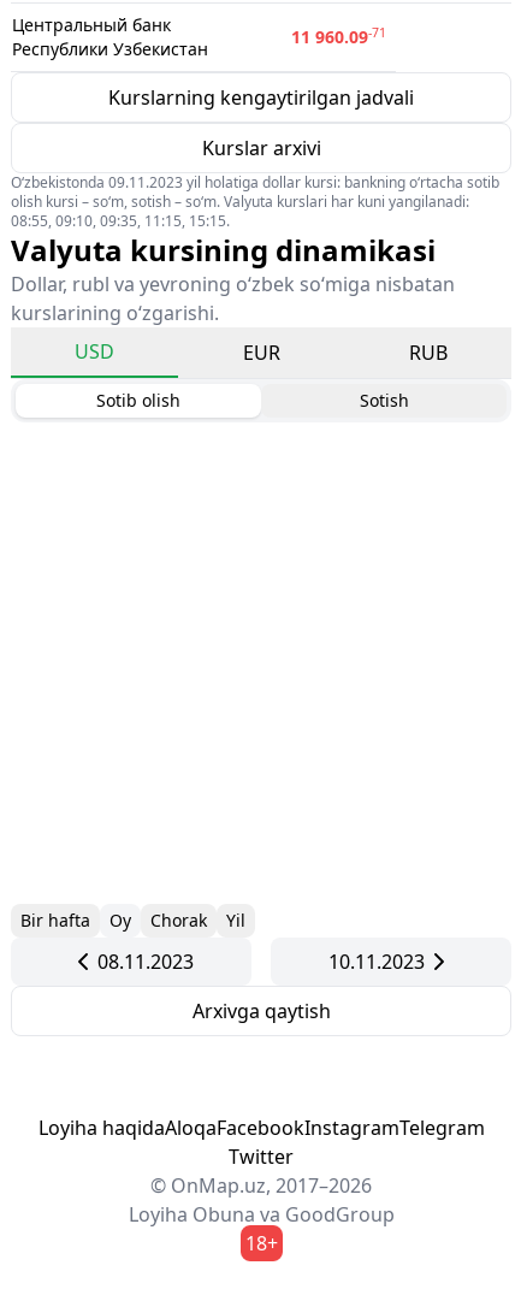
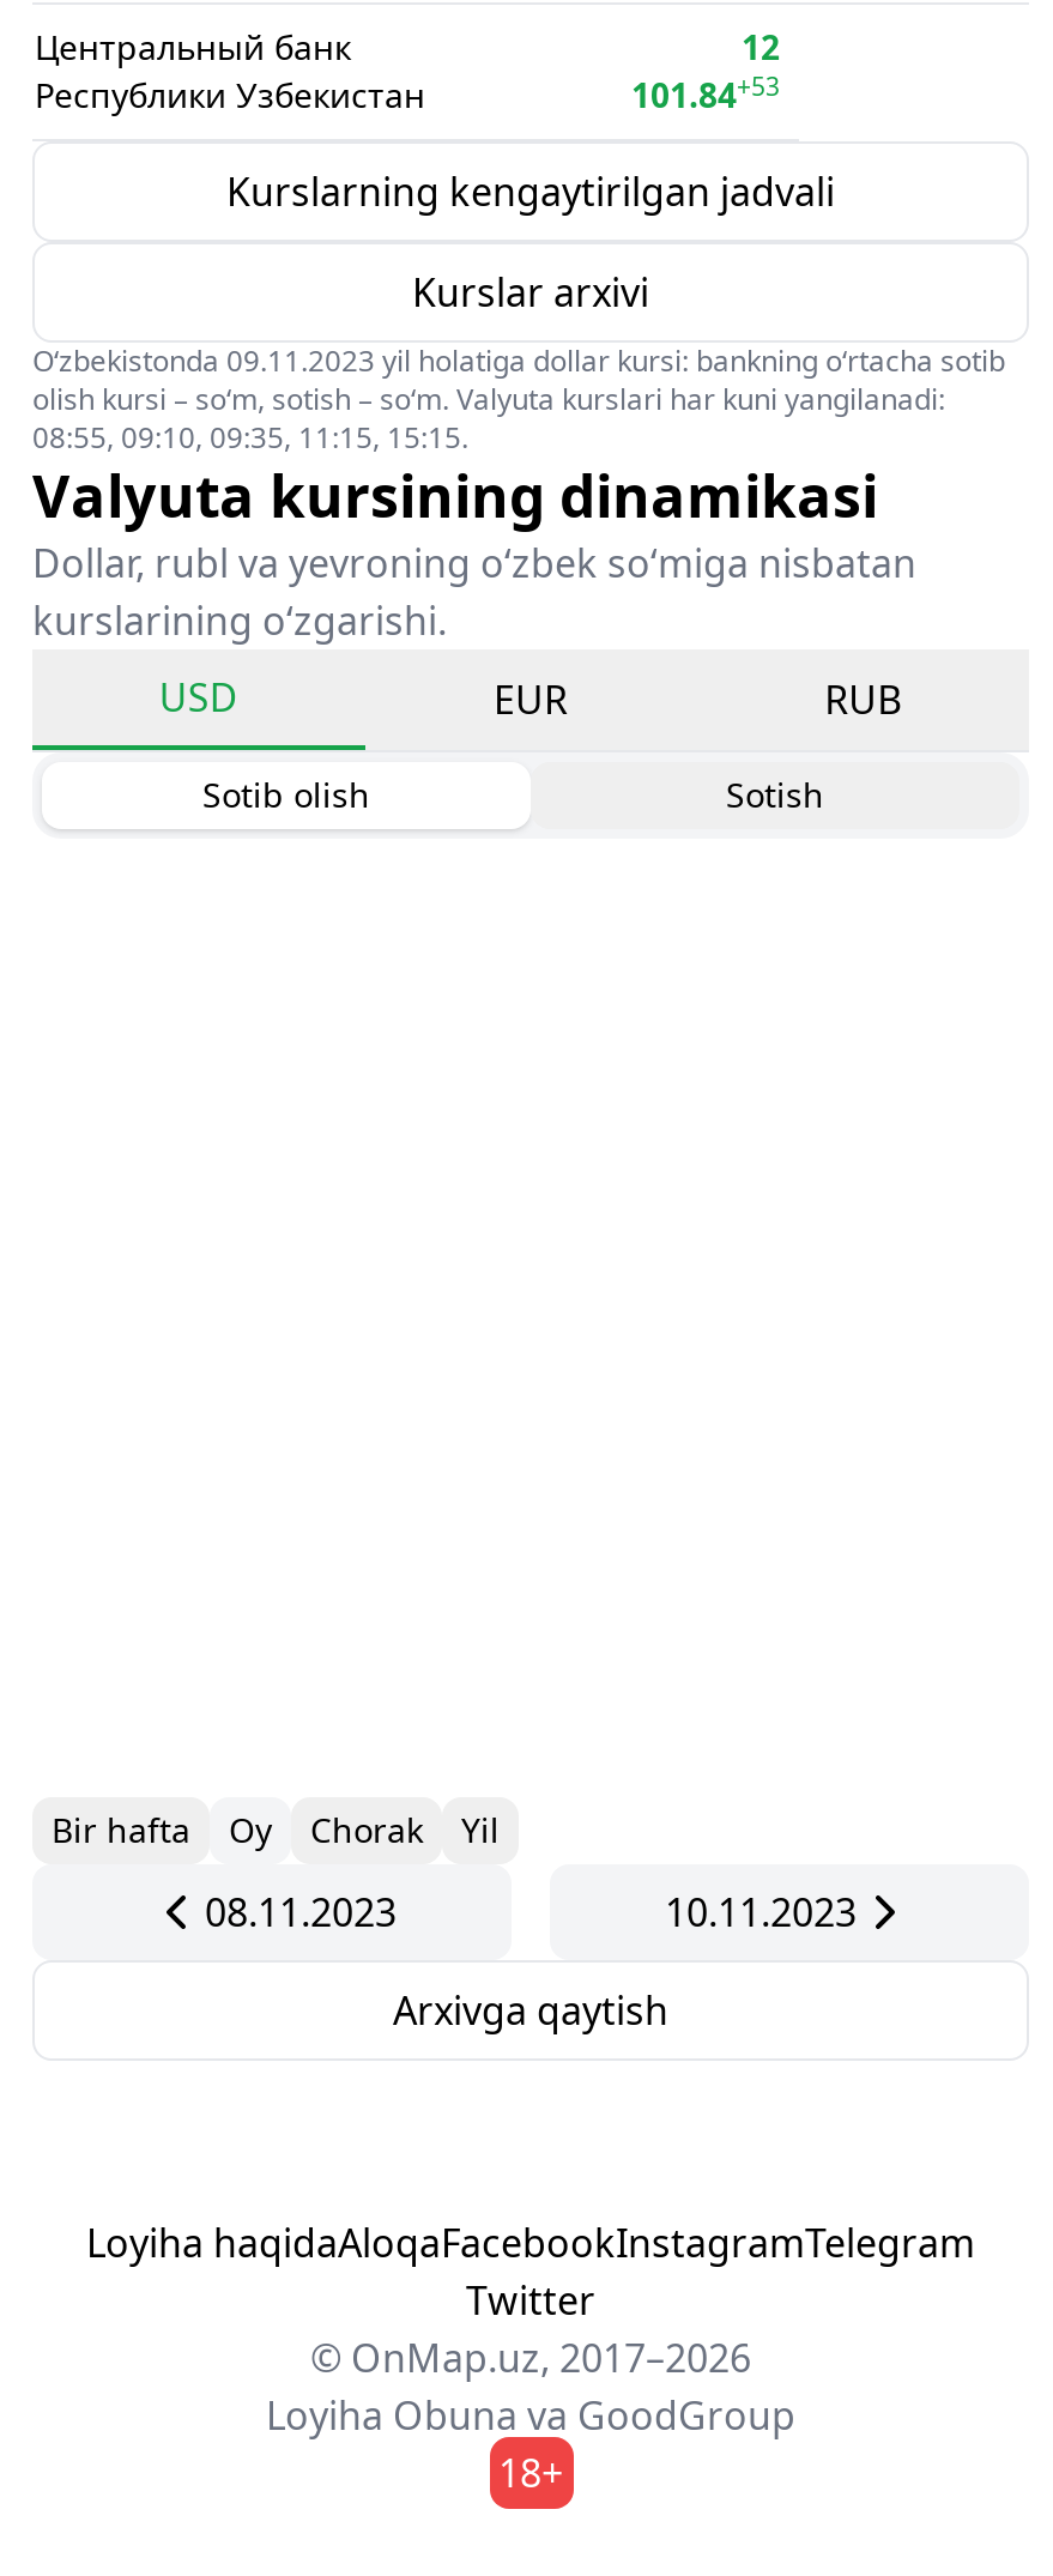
[291,24,386,48] 11 960.09-71 -> [631,24,780,117] 12 | 101.84+53

